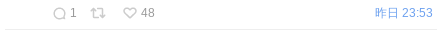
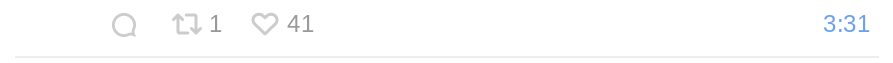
[141,5,433,19] 48 | 昨日 23:53 -> [287,9,871,37] 41 | 3:31

